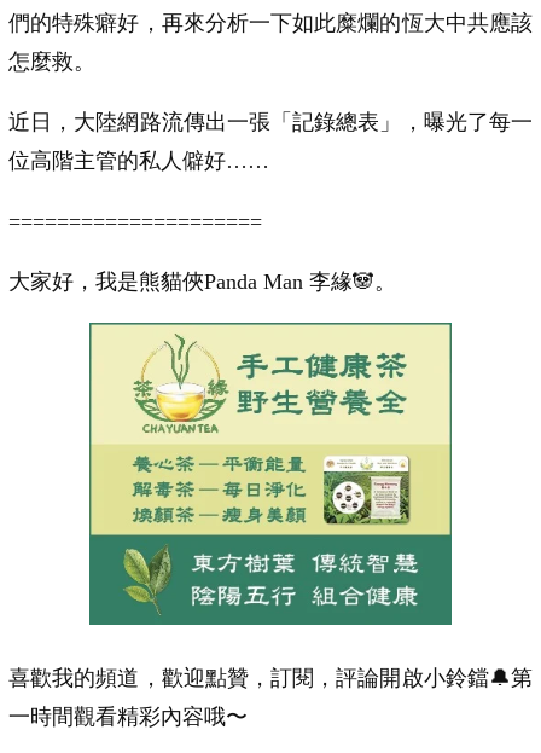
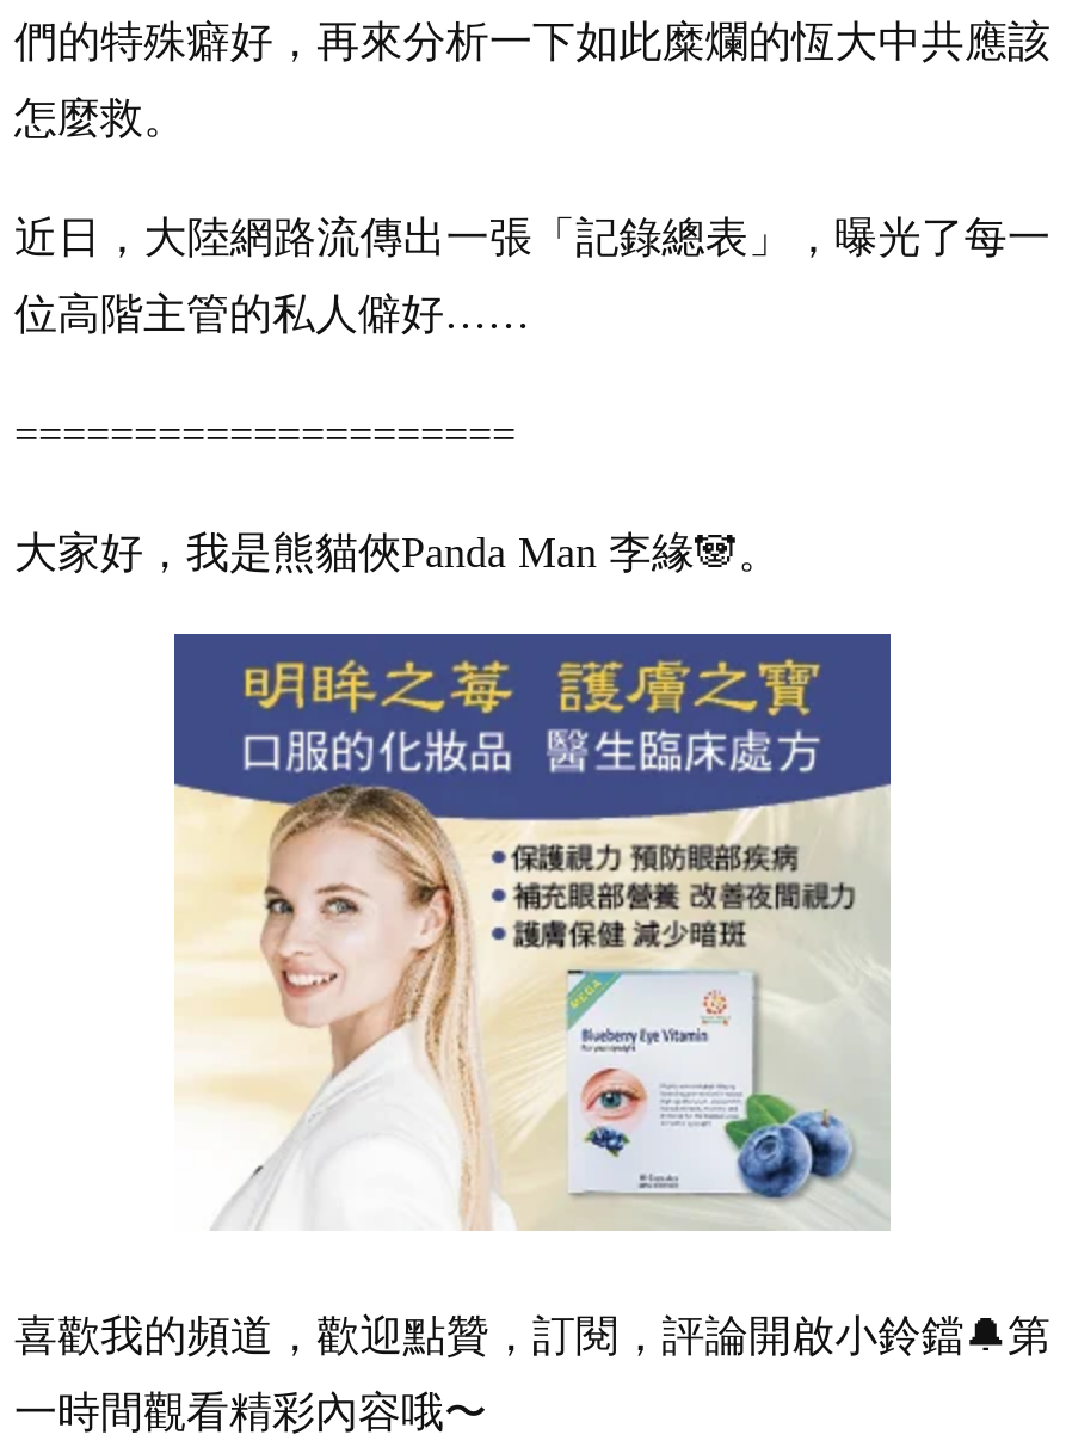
[88,323,453,626] [image] -> [174,634,891,1231] [image]

